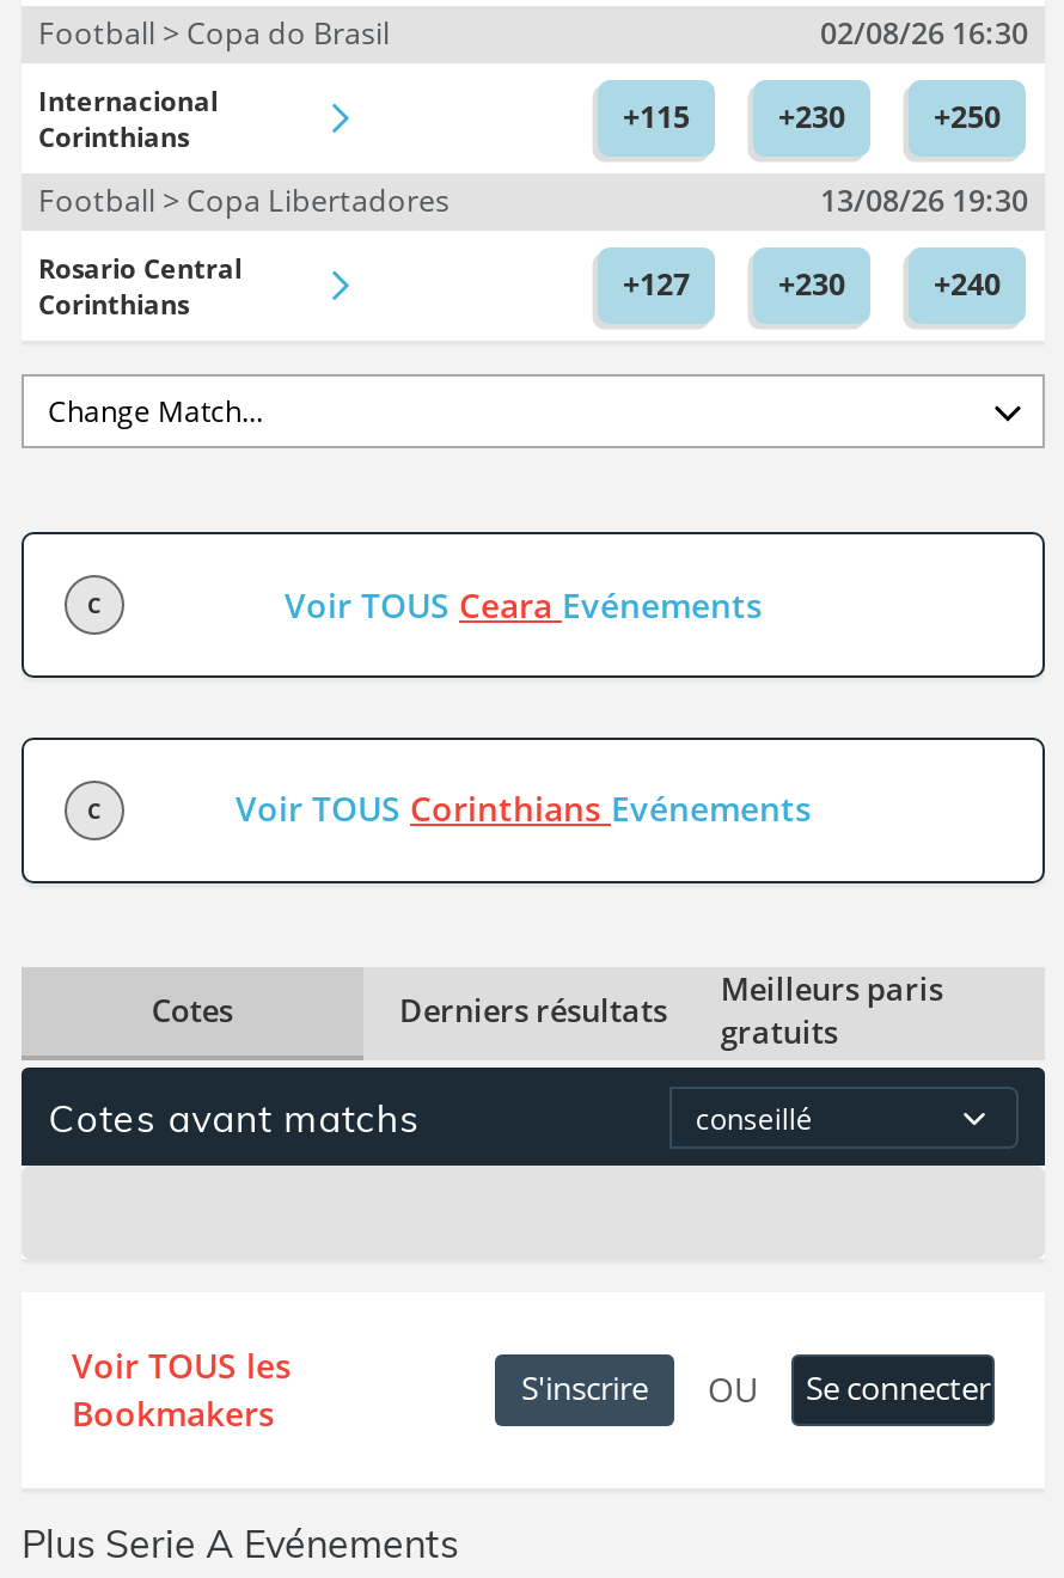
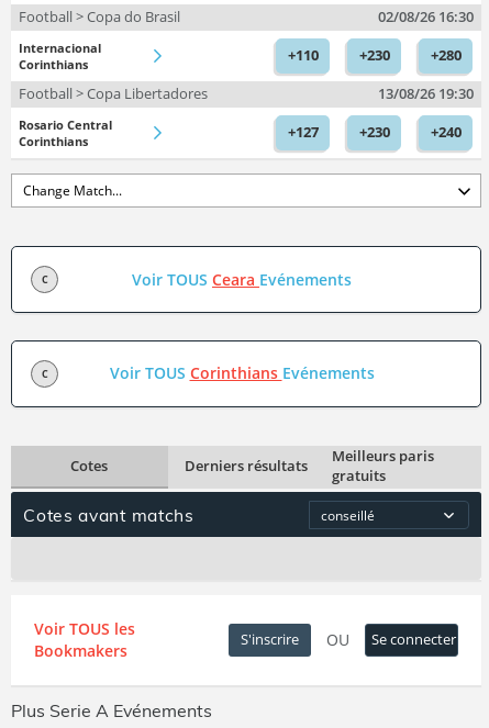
[623,97,690,138] +115 -> [287,46,318,65] +110
[934,97,1001,138] +250 -> [430,46,461,65] +280

